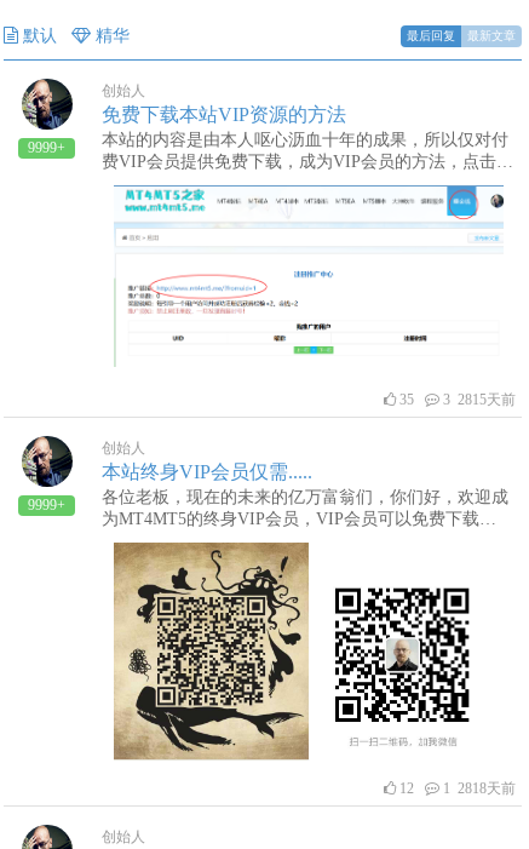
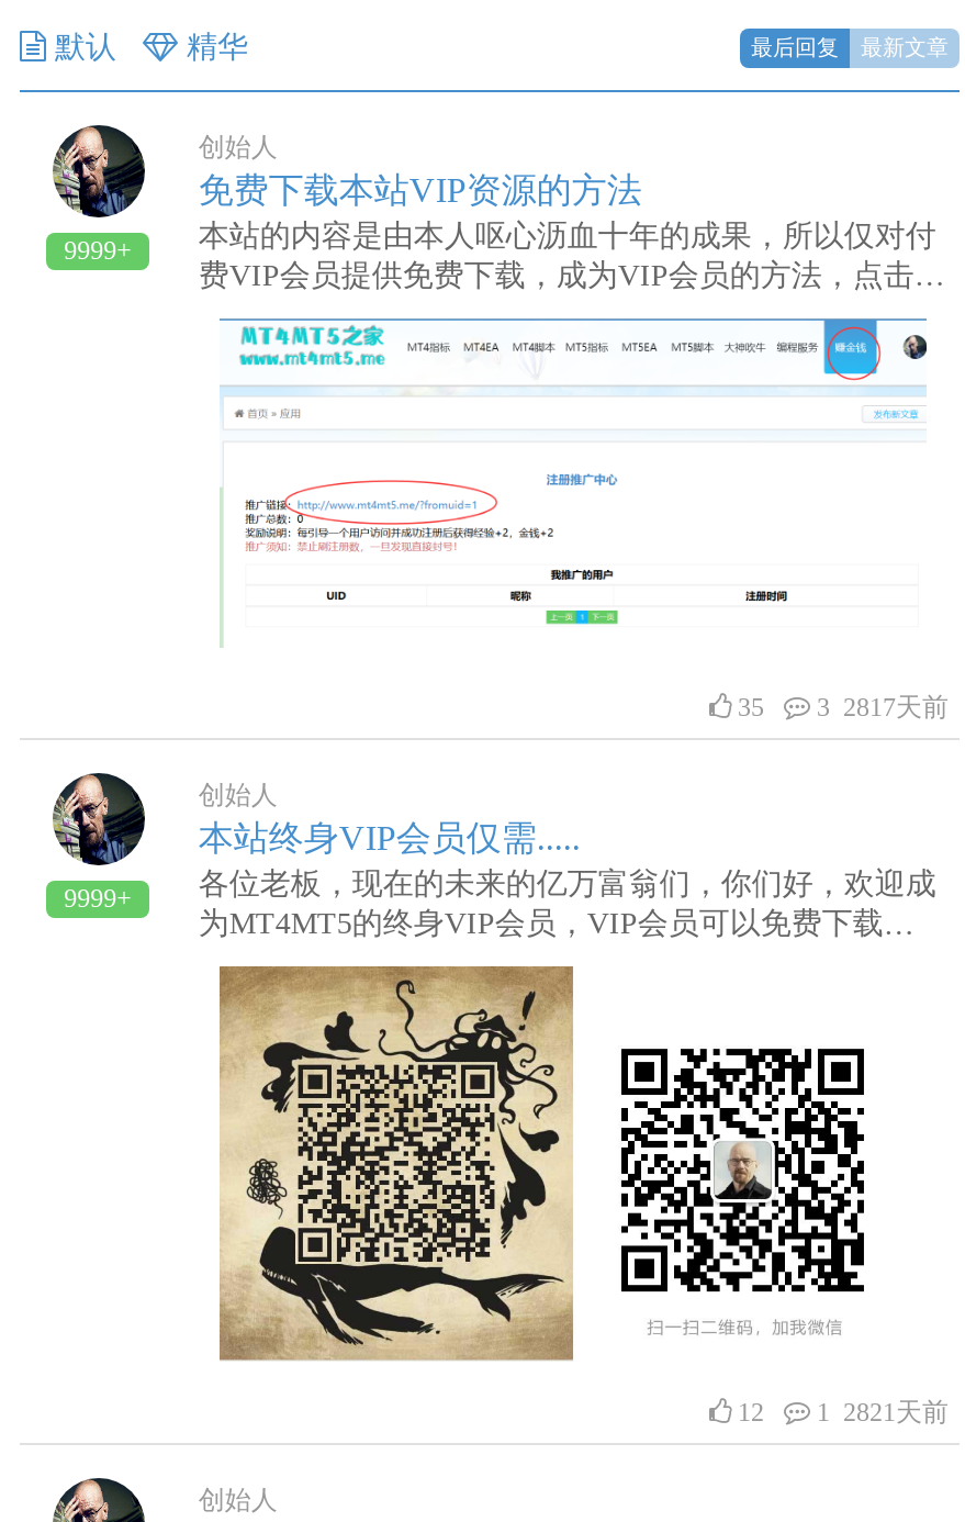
[399,391,516,408] 35 3 2815天前 -> [738,692,949,723] 35 3 2817天前
[399,780,516,797] 12 1 2818天前 -> [738,1397,949,1428] 12 1 2821天前

